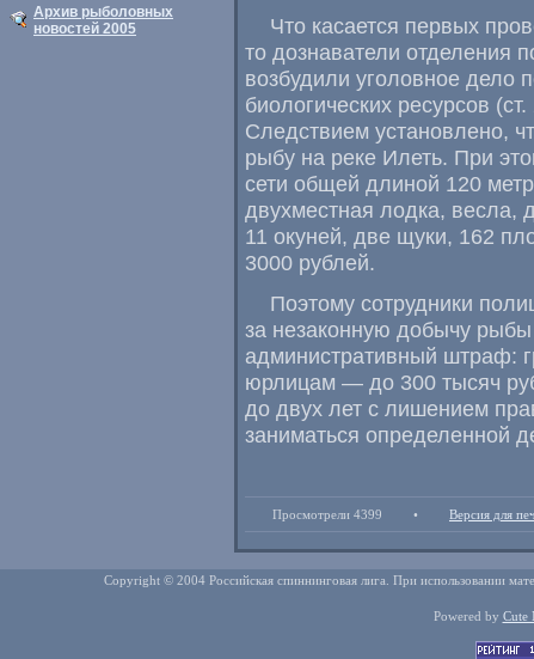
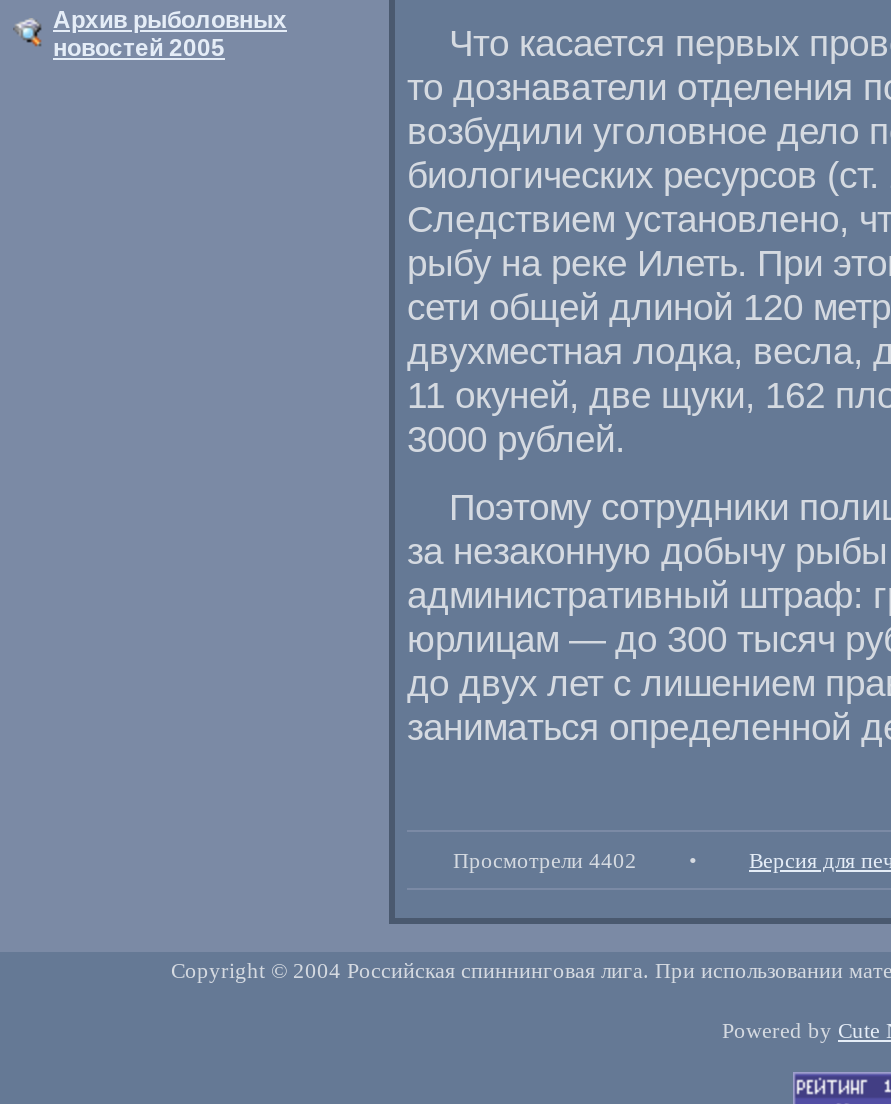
[272,507,382,521] Просмотрели 4399 -> [453,848,637,872] Просмотрели 4402

